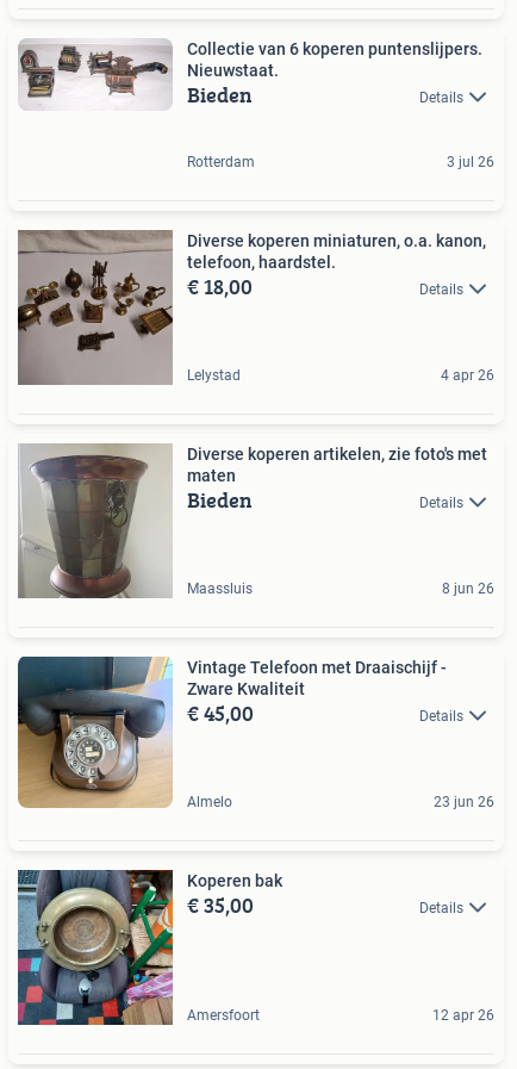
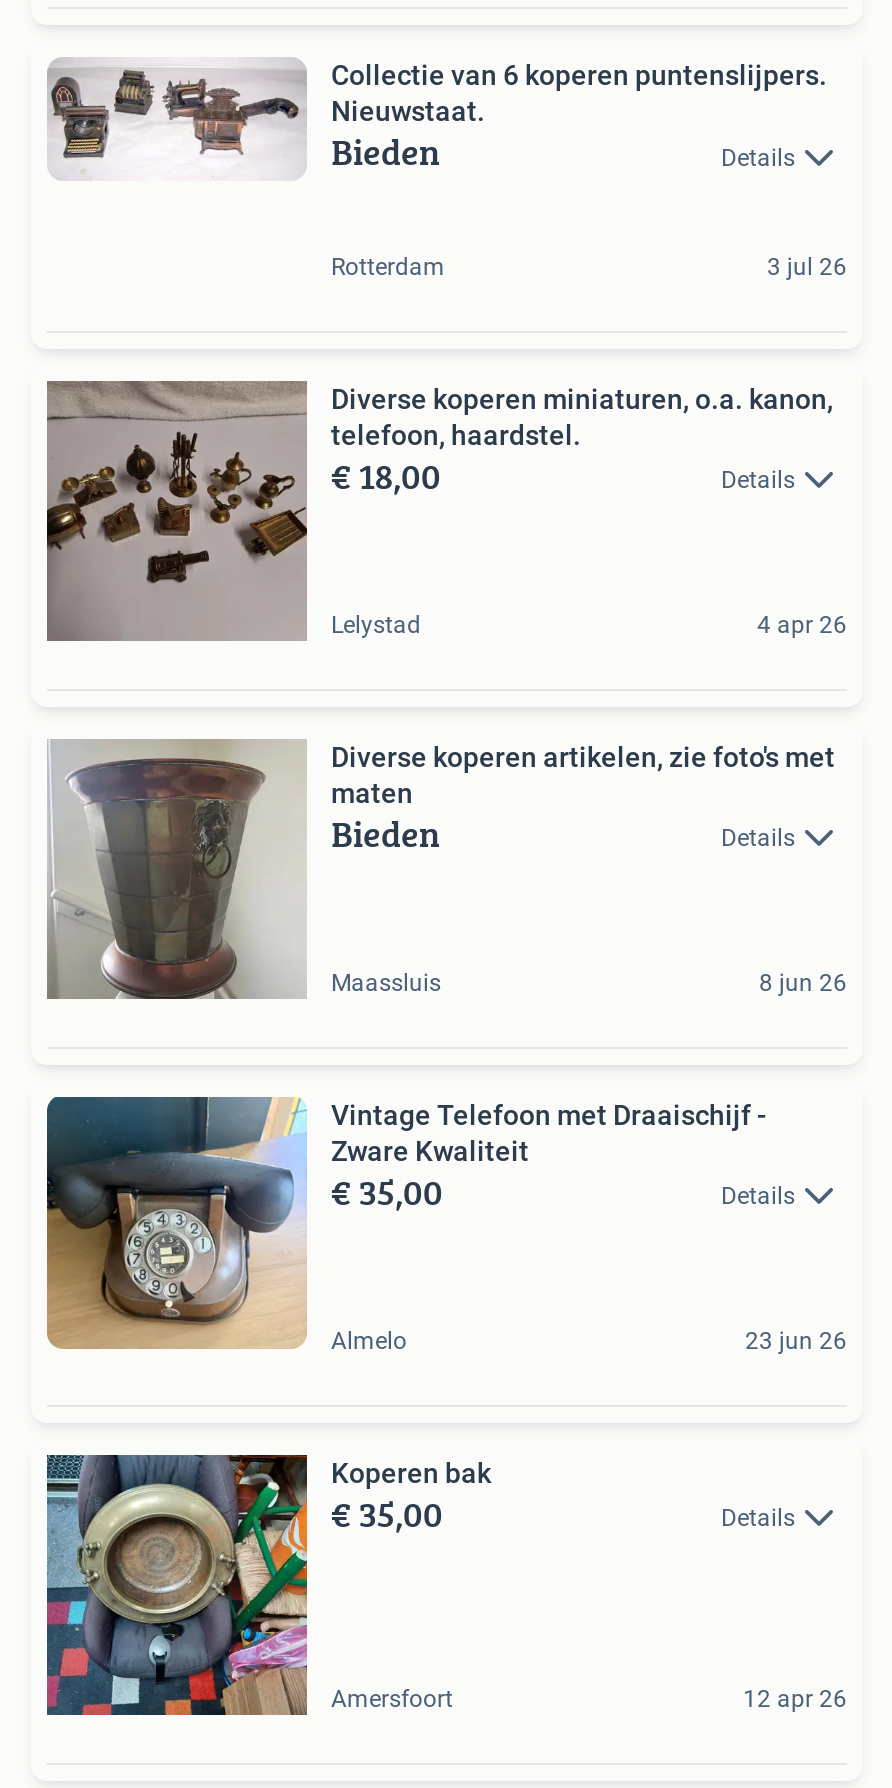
[187,697,254,729] € 45,00 -> [331,1164,443,1218] € 35,00

